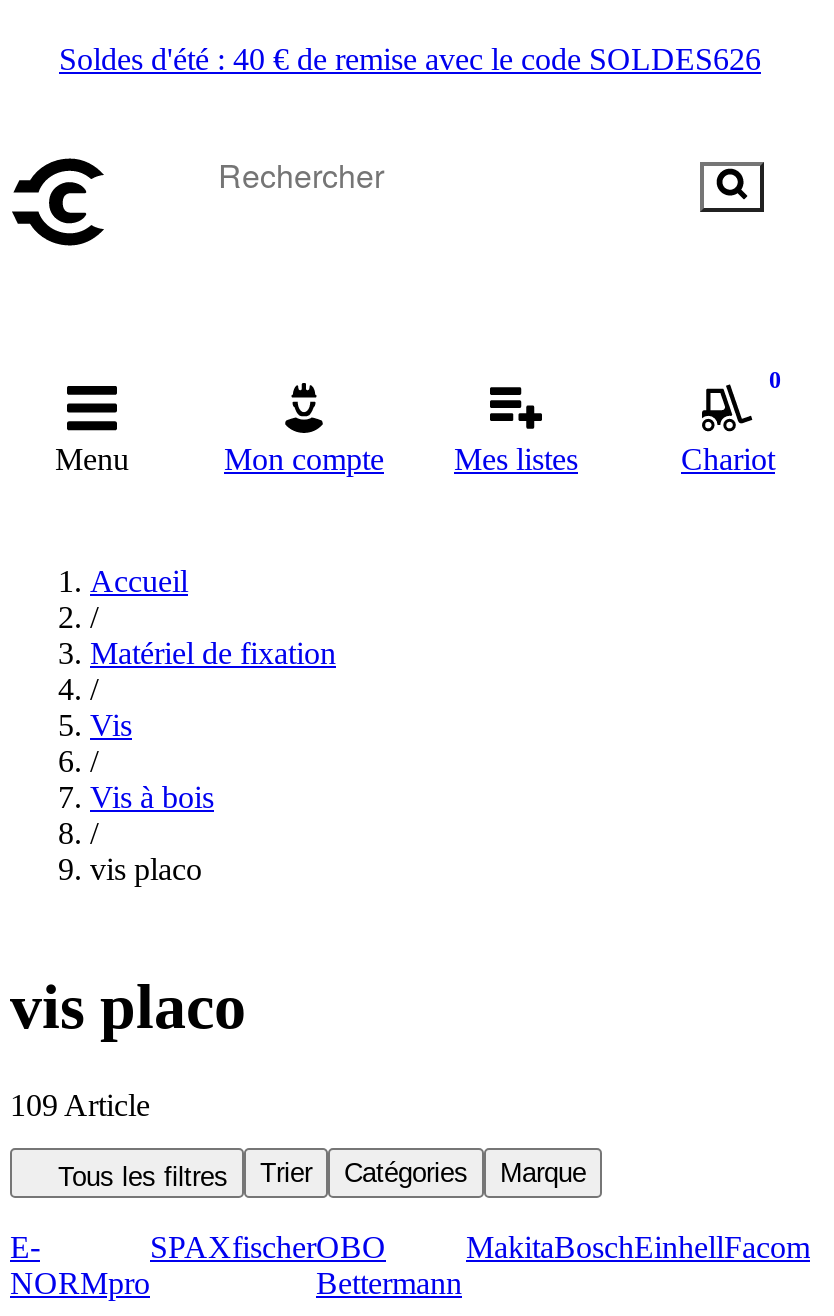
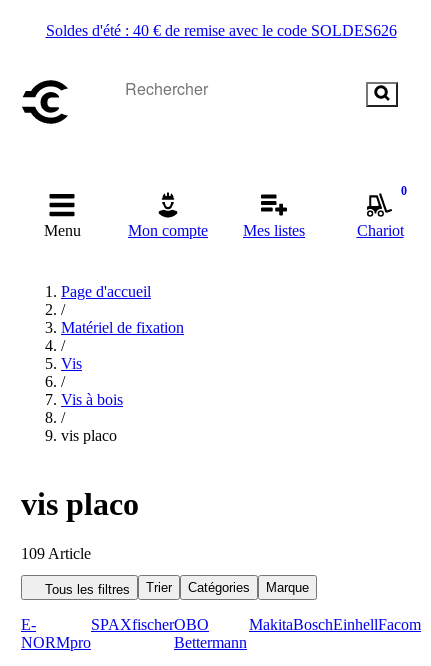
[90,564,188,598] Accueil -> [61,283,151,300] Page d'accueil

